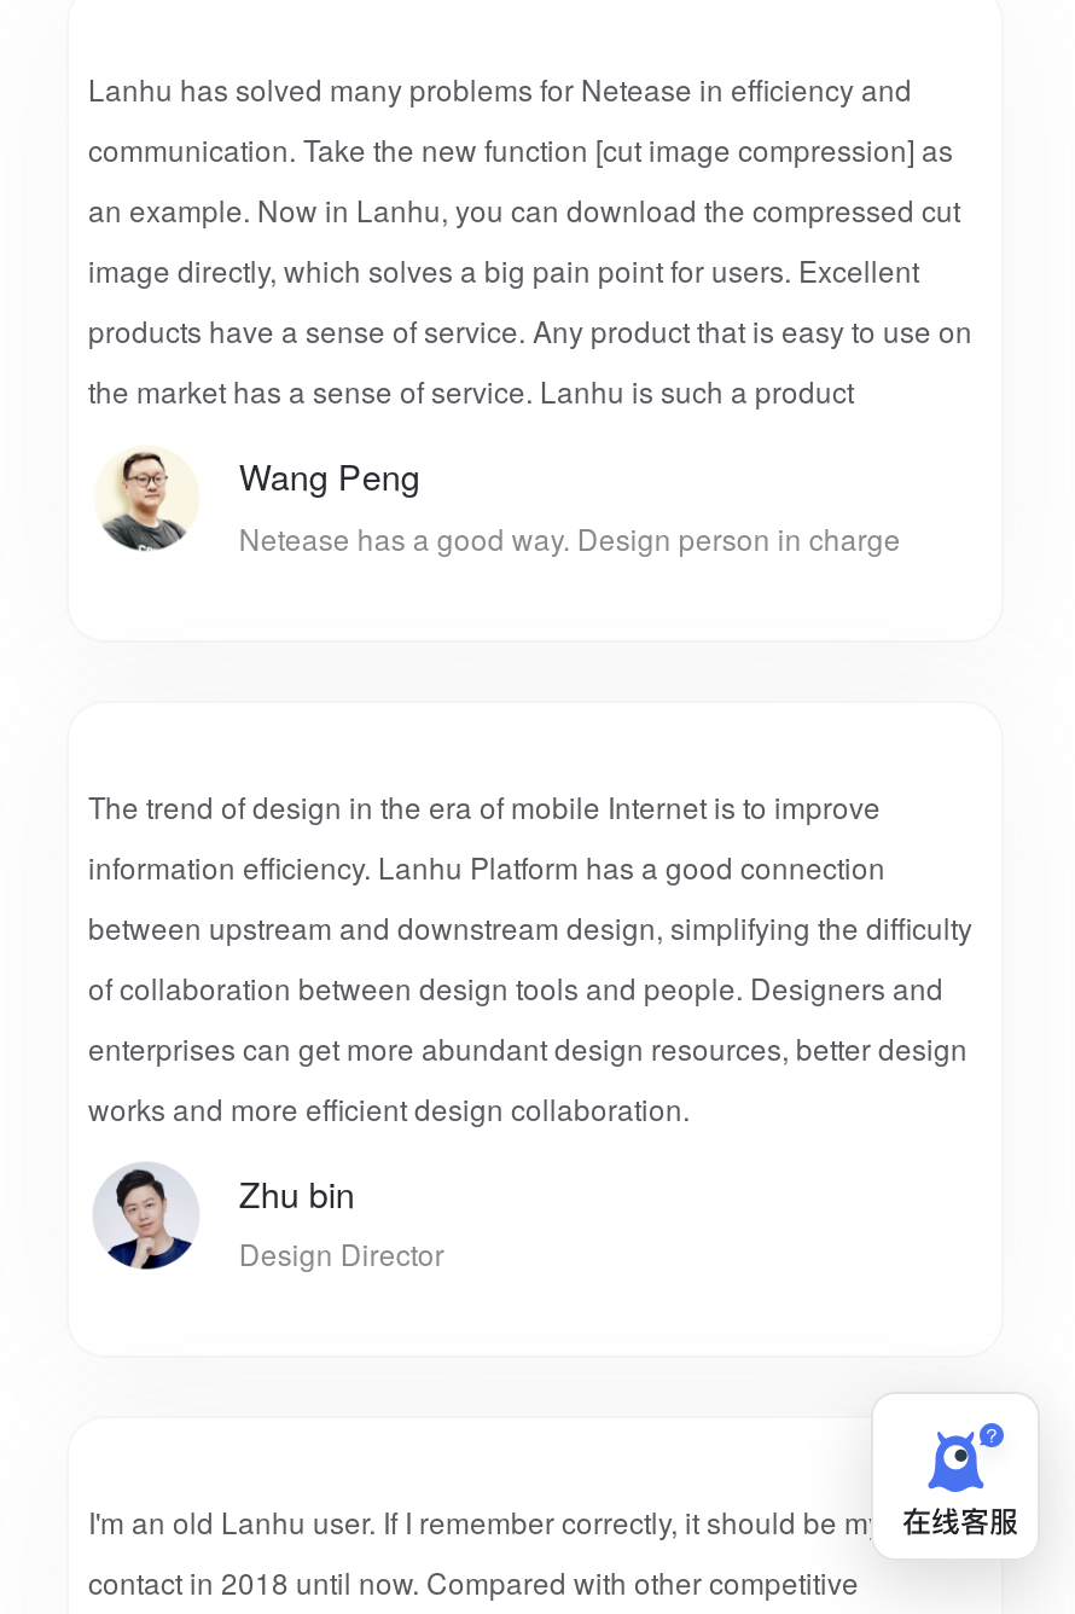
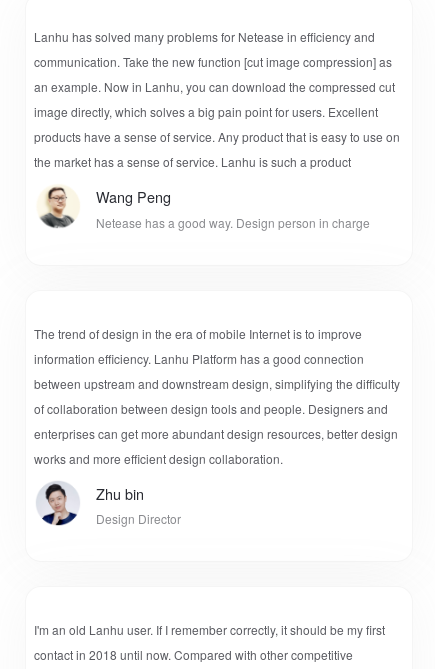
[856,1418,1054,1600] [image] -> none

